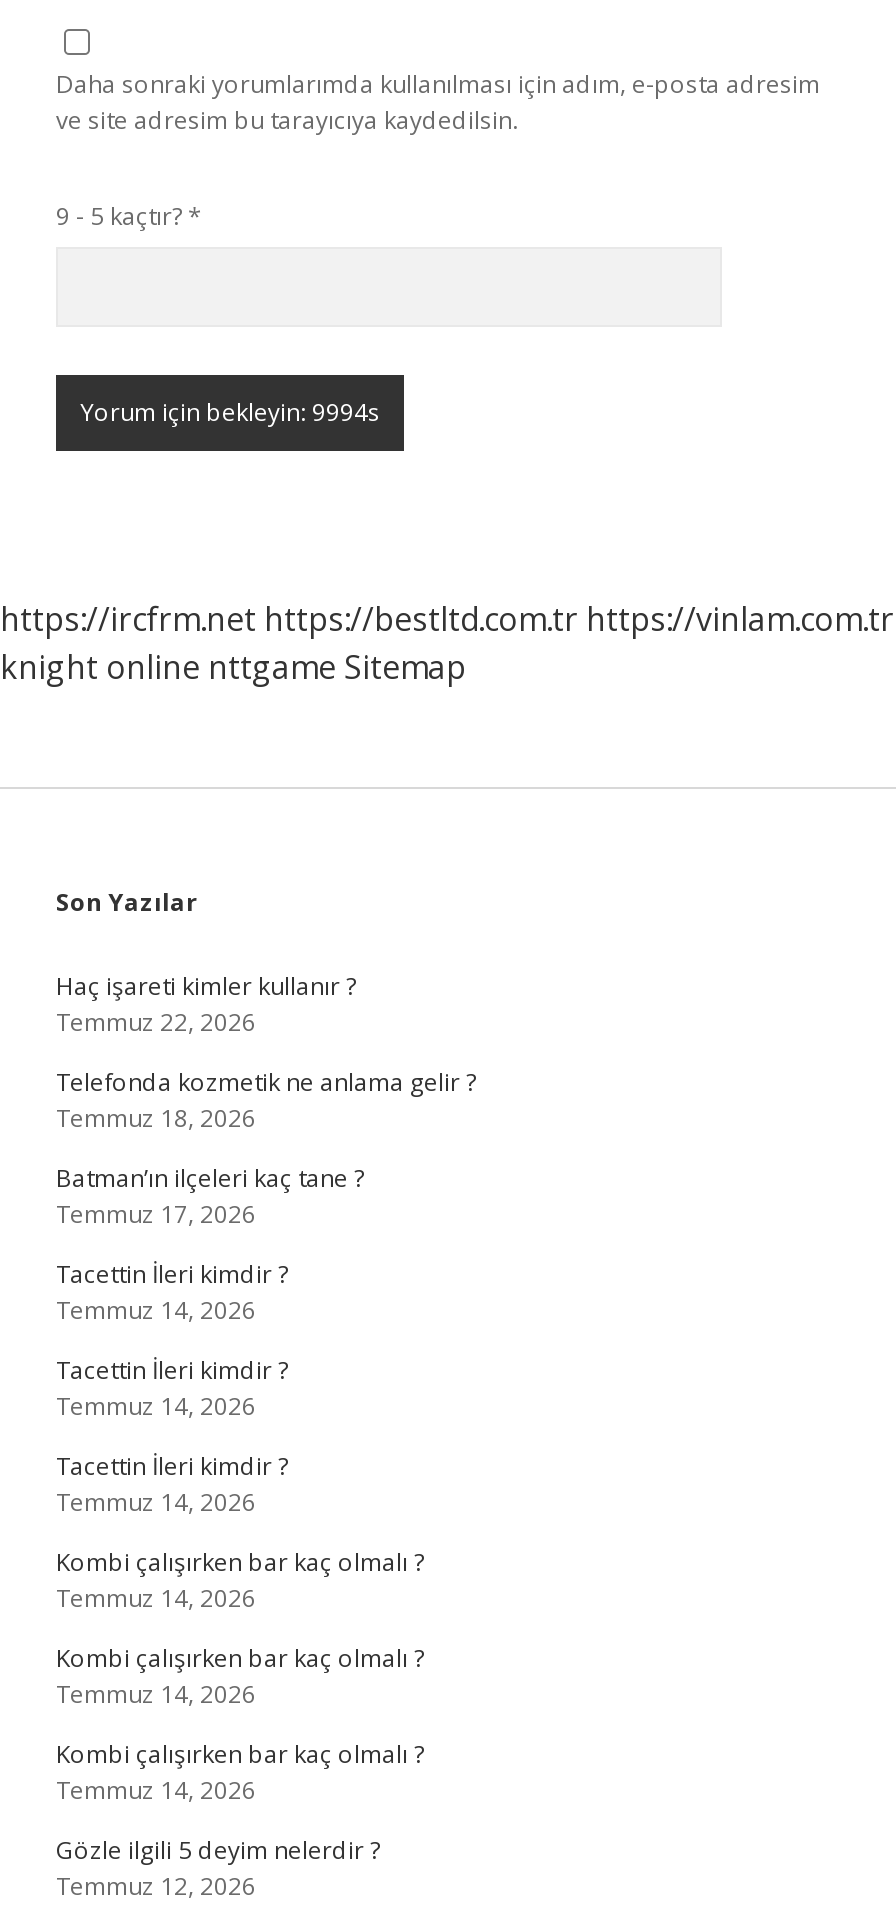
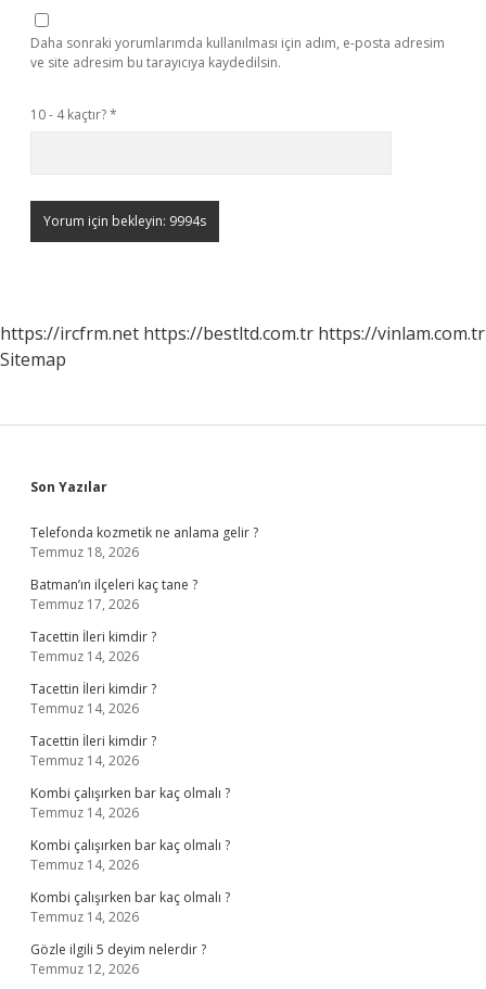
[56,199,202,233] 9 - 5 kaçtır? * -> [30,105,117,124] 10 - 4 kaçtır? *
[0,645,466,689] knight online nttgame Sitemap -> [0,347,66,371] Sitemap
[56,969,356,1039] Haç işareti kimler kullanır ? | Temmuz 22, 2026 -> none

